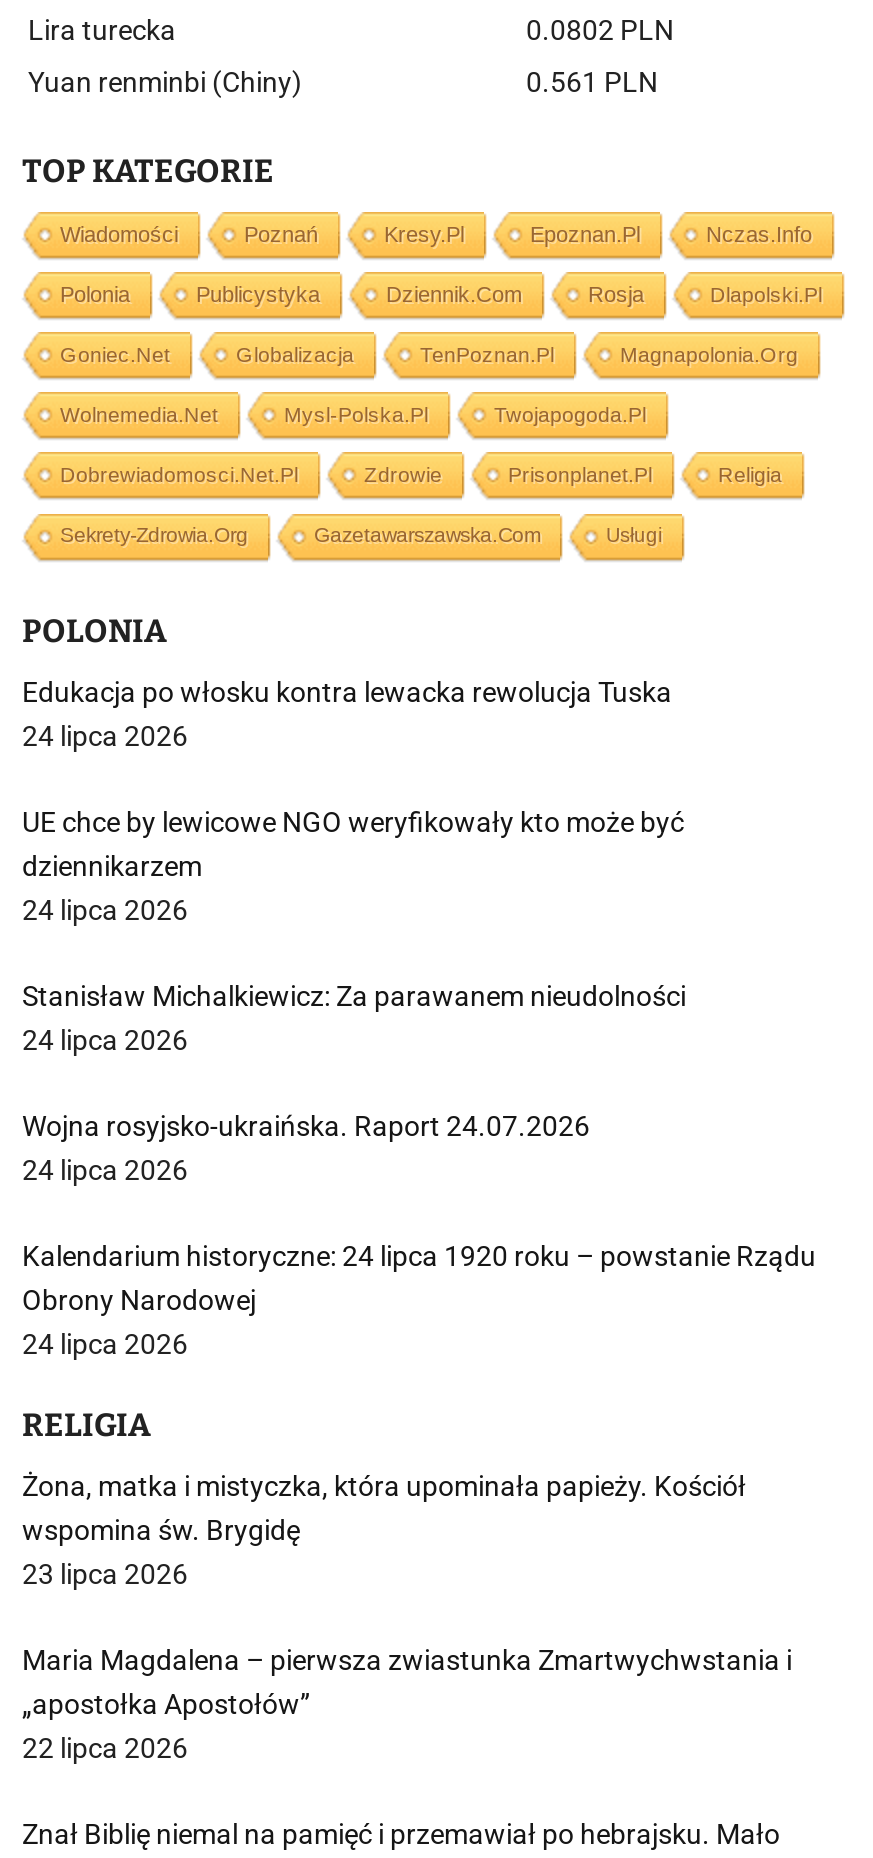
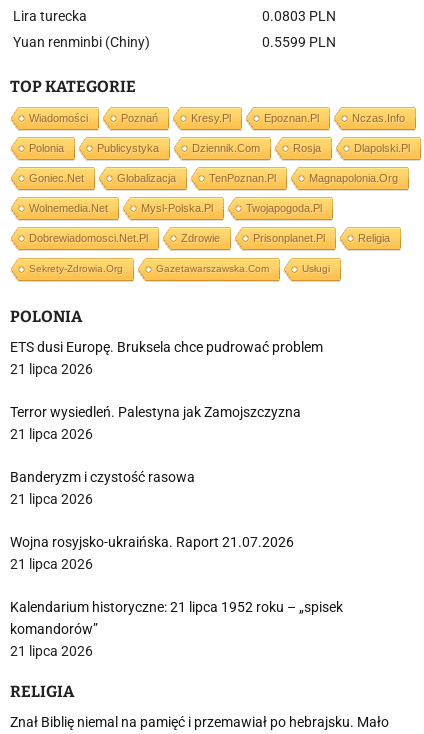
[526,14,674,46] 0.0802 PLN -> [262,8,336,24] 0.0803 PLN
[526,66,658,98] 0.561 PLN -> [262,34,336,50] 0.5599 PLN
[22,676,672,752] Edukacja po włosku kontra lewacka rewolucja Tuska | 24 lipca 2026 -> [10,339,323,377] ETS dusi Europę. Bruksela chce pudrować problem | 21 lipca 2026
[22,806,684,926] UE chce by lewicowe NGO weryfikowały kto może być | dziennikarzem | 24 lipca 2026 -> [10,404,301,442] Terror wysiedleń. Palestyna jak Zamojszczyzna | 21 lipca 2026
[22,980,686,1056] Stanisław Michalkiewicz: Za parawanem nieudolności | 24 lipca 2026 -> [10,469,195,507] Banderyzm i czystość rasowa | 21 lipca 2026
[22,1110,590,1186] Wojna rosyjsko-ukraińska. Raport 24.07.2026 | 24 lipca 2026 -> [10,534,294,572] Wojna rosyjsko-ukraińska. Raport 21.07.2026 | 21 lipca 2026
[22,1240,816,1360] Kalendarium historyczne: 24 lipca 1920 roku – powstanie Rządu | Obrony Narodowej | 24 lipca 2026 -> [10,599,343,659] Kalendarium historyczne: 21 lipca 1952 roku – „spisek | komandorów” | 21 lipca 2026
[22,1470,792,1764] Żona, matka i mistyczka, która upominała papieży. Kościół | wspomina św. Brygidę | 23 lipca 2026 | Maria Magdalena – pierwsza zwiastunka Zmartwychwstania i | „apostołka Apostołów” | 22 lipca 2026 -> none

